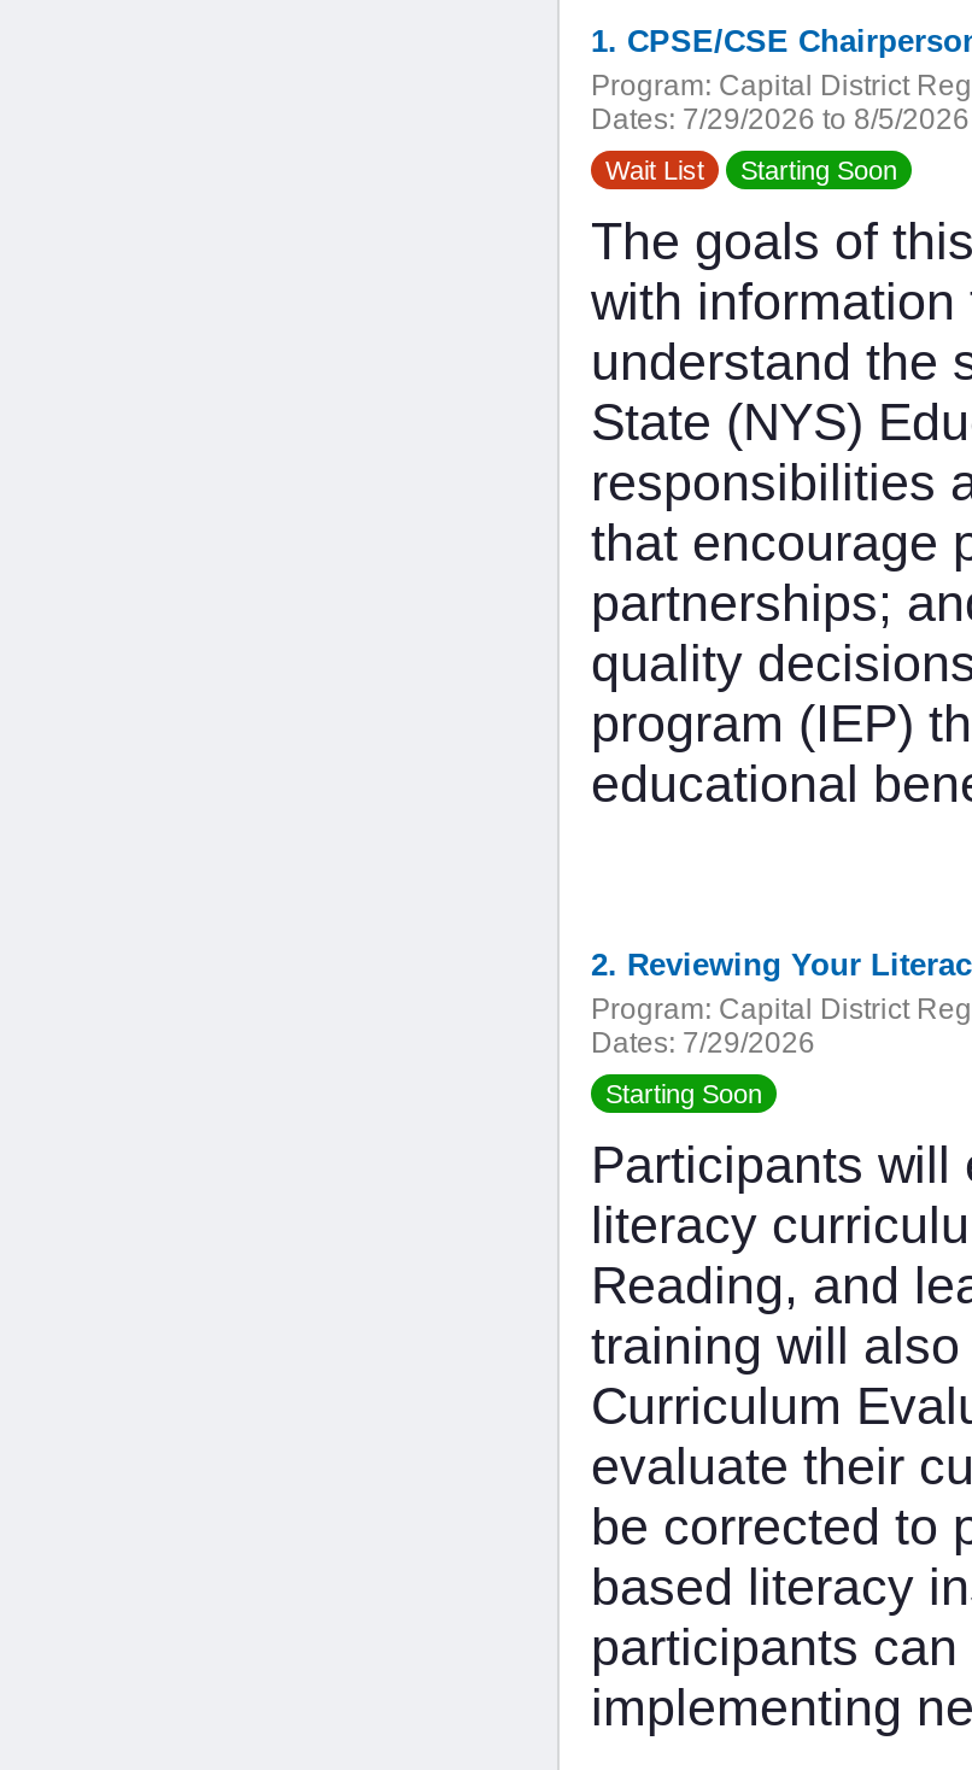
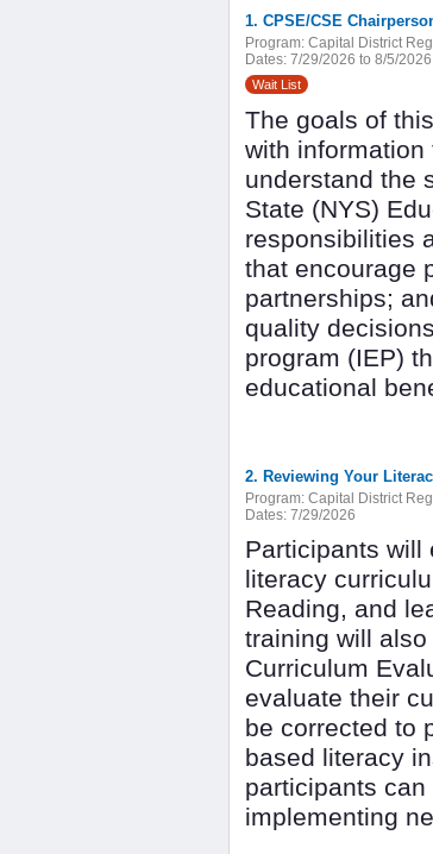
[740,156,897,184] Starting Soon -> none
[605,1079,762,1108] Starting Soon -> none

